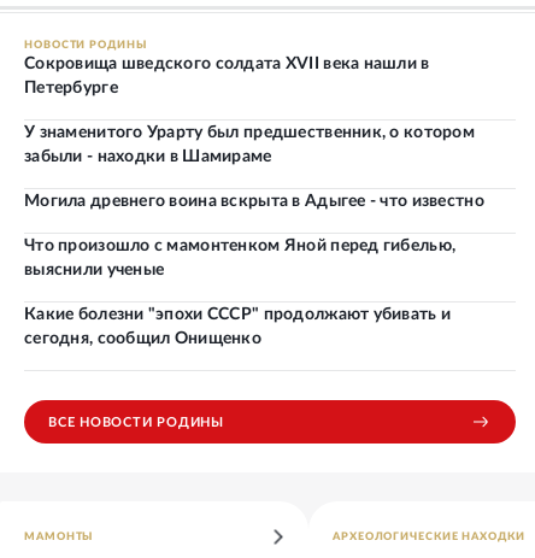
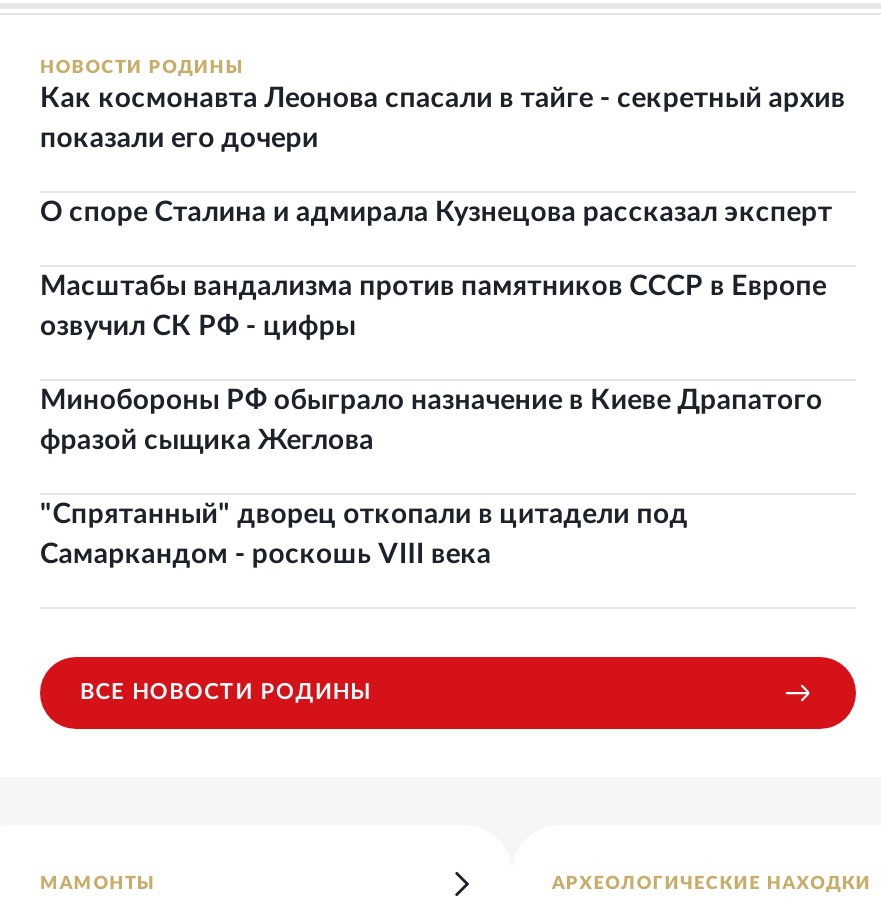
[24,56,430,97] Сокровища шведского солдата XVII века нашли в | Петербурге -> [40,85,845,153] Как космонавта Леонова спасали в тайге - секретный архив | показали его дочери
[24,125,475,166] У знаменитого Урарту был предшественник, о котором | забыли - находки в Шамираме -> [40,199,832,227] О споре Сталина и адмирала Кузнецова рассказал эксперт
[24,193,484,210] Могила древнего воина вскрыта в Адыгее - что известно -> [40,273,827,341] Масштабы вандализма против памятников СССР в Европе | озвучил СК РФ - цифры
[24,238,456,279] Что произошло с мамонтенком Яной перед гибелью, | выяснили ученые -> [40,387,823,455] Минобороны РФ обыграло назначение в Киеве Драпатого | фразой сыщика Жеглова
[24,307,451,348] Какие болезни "эпохи СССР" продолжают убивать и | сегодня, сообщил Онищенко -> [40,501,688,569] "Спрятанный" дворец откопали в цитадели под | Самаркандом - роскошь VIII века

